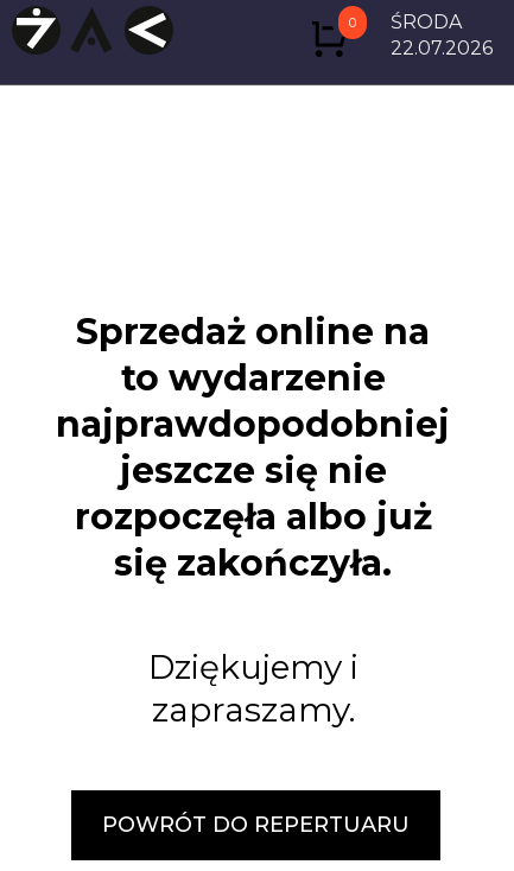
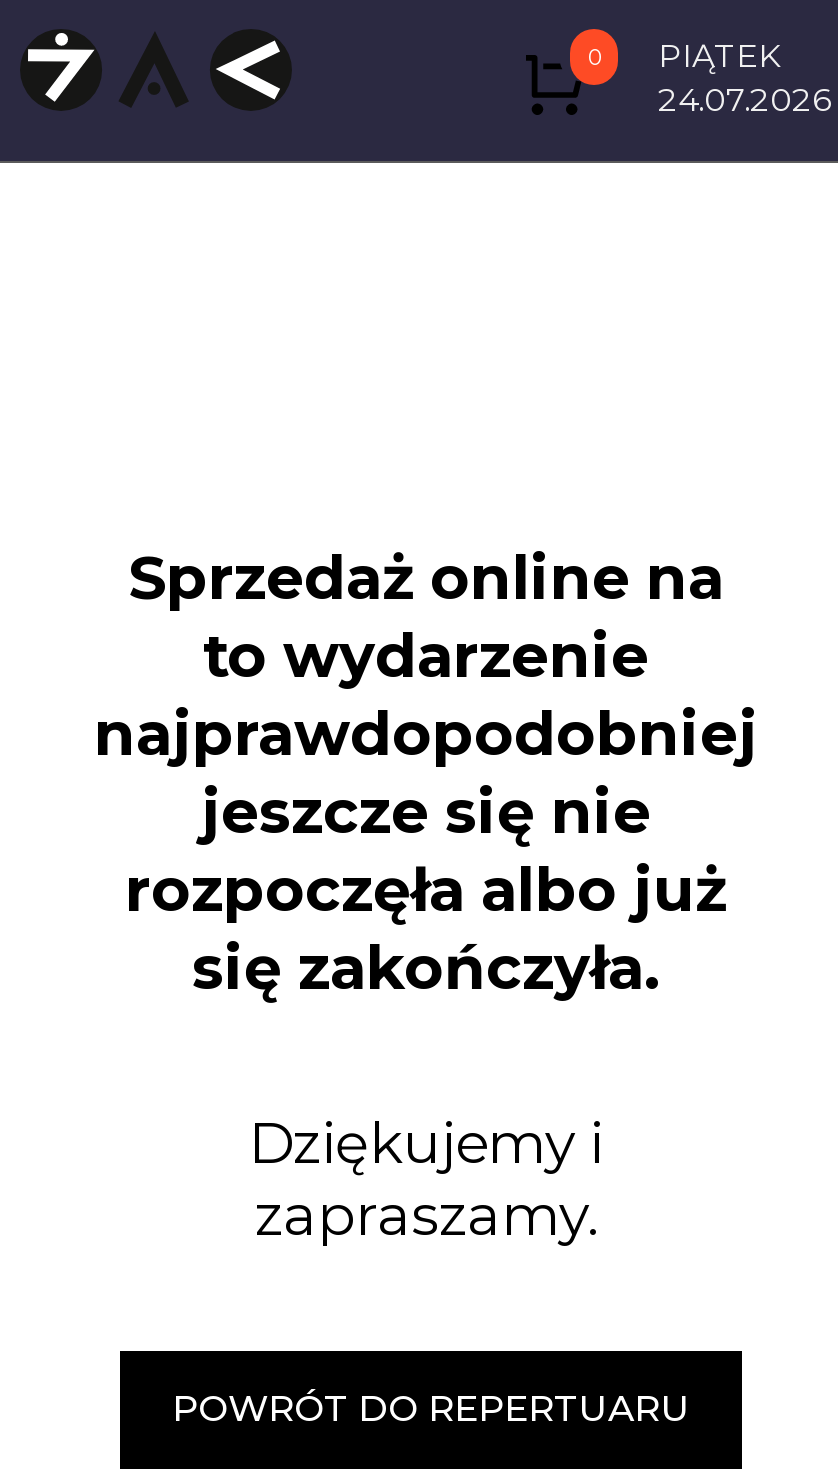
[391,11,493,59] ŚRODA | 22.07.2026 -> [658,37,830,119] PIĄTEK | 24.07.2026

